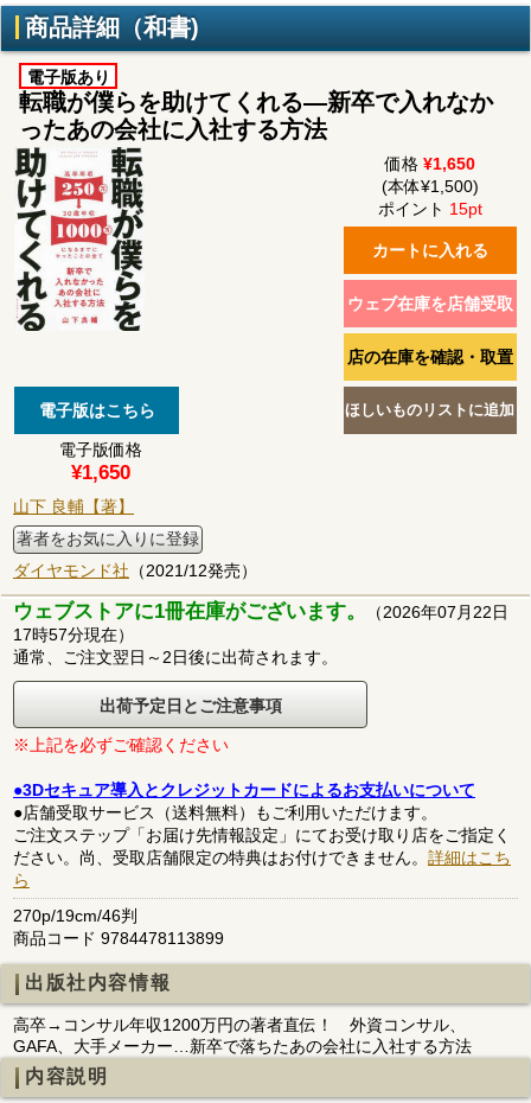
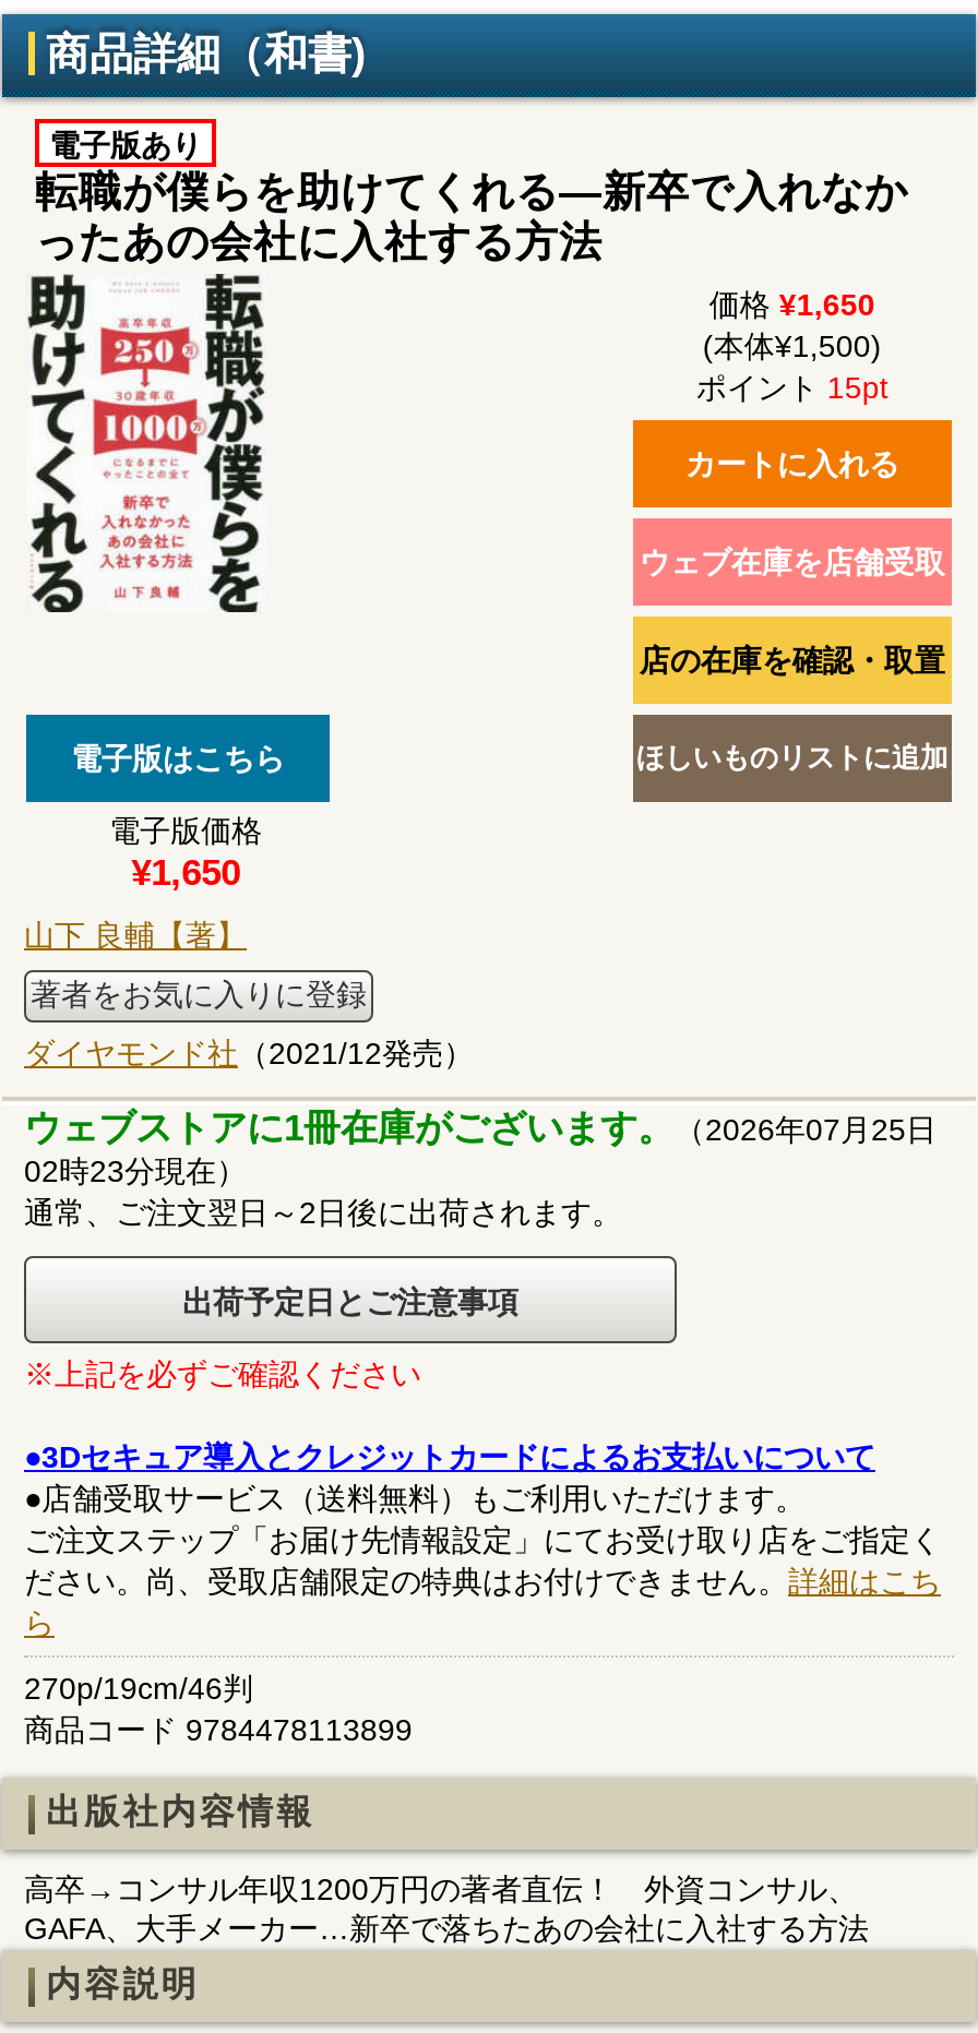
[13,600,508,622] ウェブストアに1冊在庫がございます。（2026年07月22日 -> [24,1107,937,1149] ウェブストアに1冊在庫がございます。（2026年07月25日
[13,625,134,644] 17時57分現在） -> [24,1153,247,1188] 02時23分現在）

